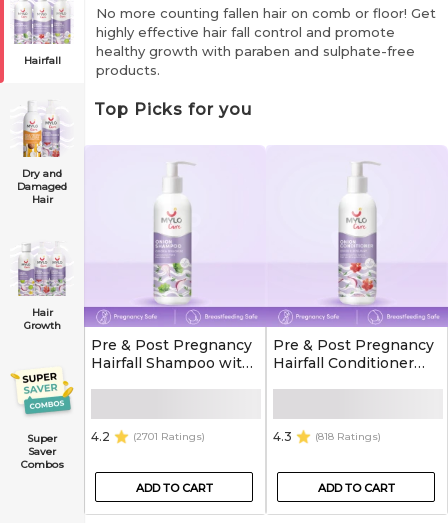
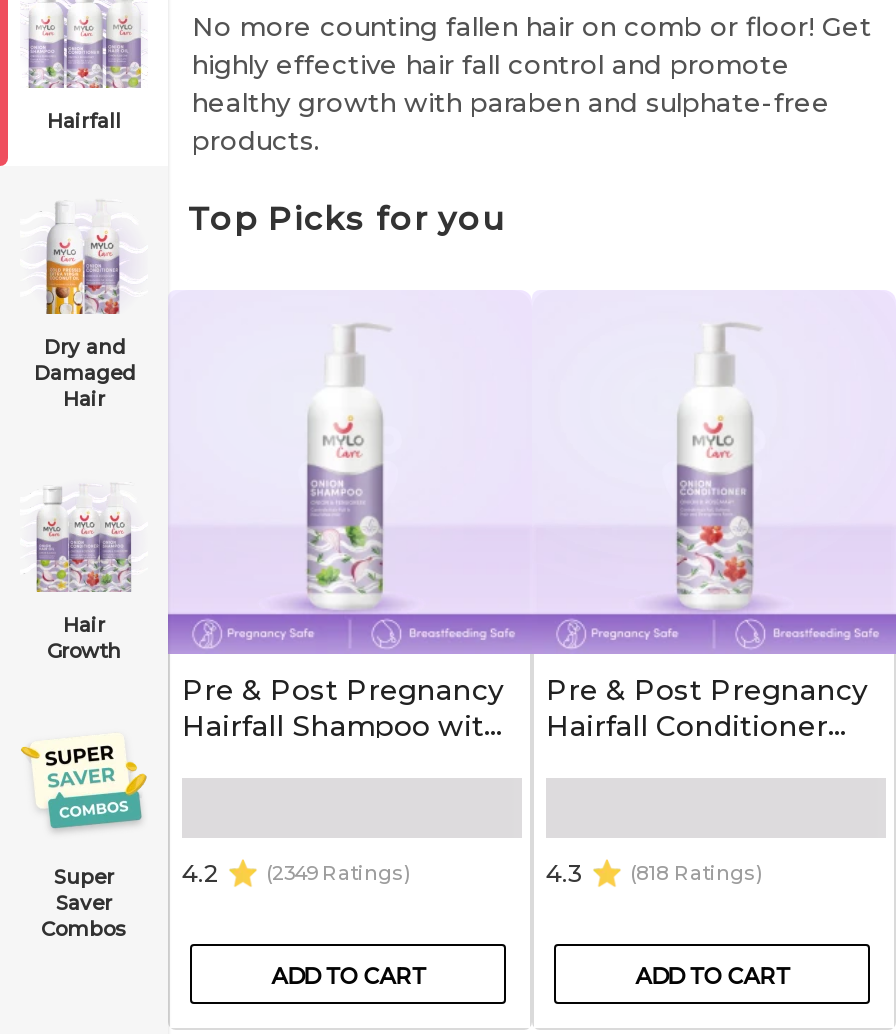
[91,429,205,444] 4.2 (2701 Ratings) -> [182,858,410,888] 4.2 (2349 Ratings)

